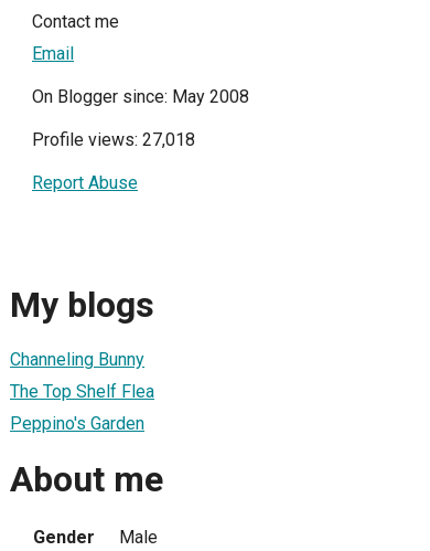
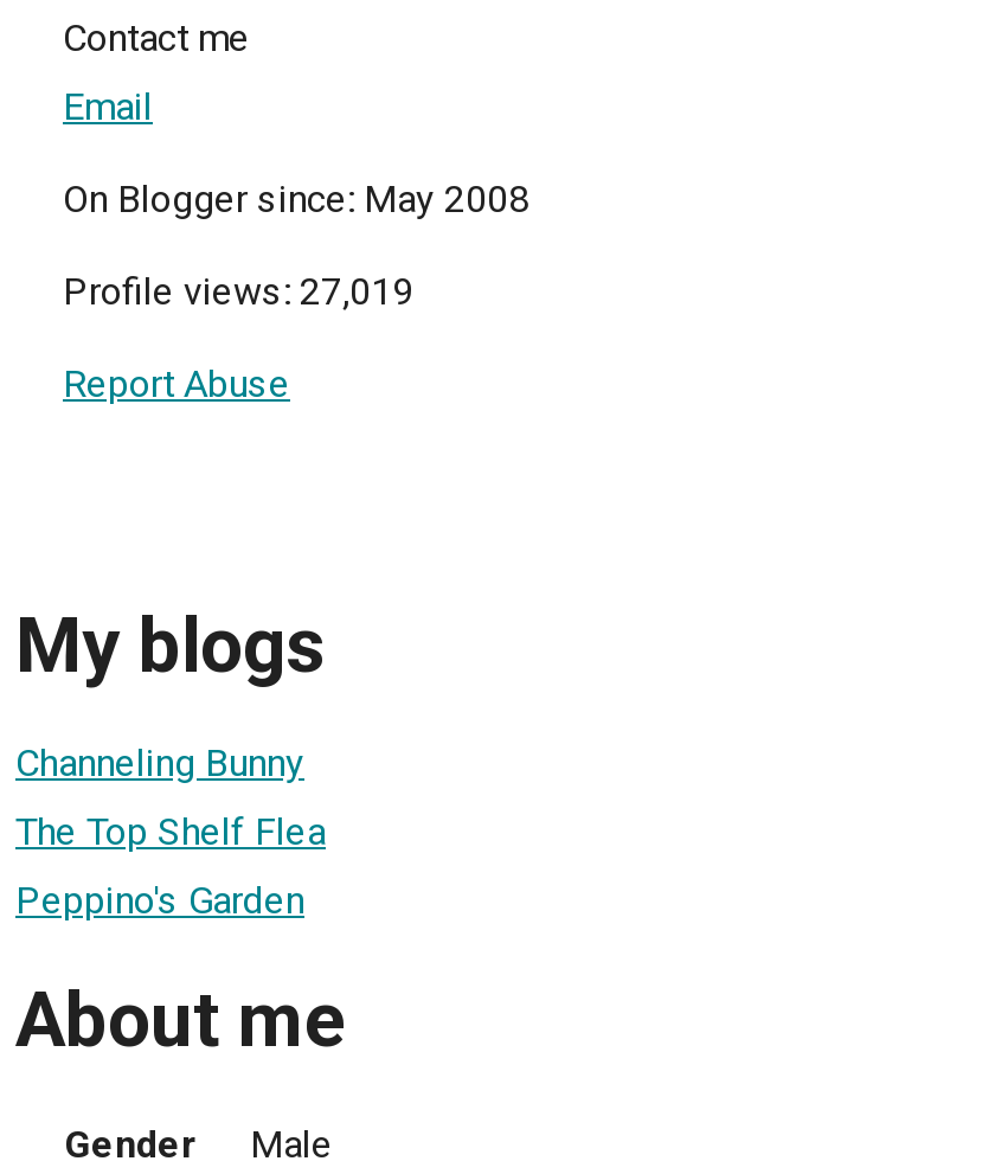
[32,130,195,151] Profile views: 27,018 -> [63,270,413,315] Profile views: 27,019

